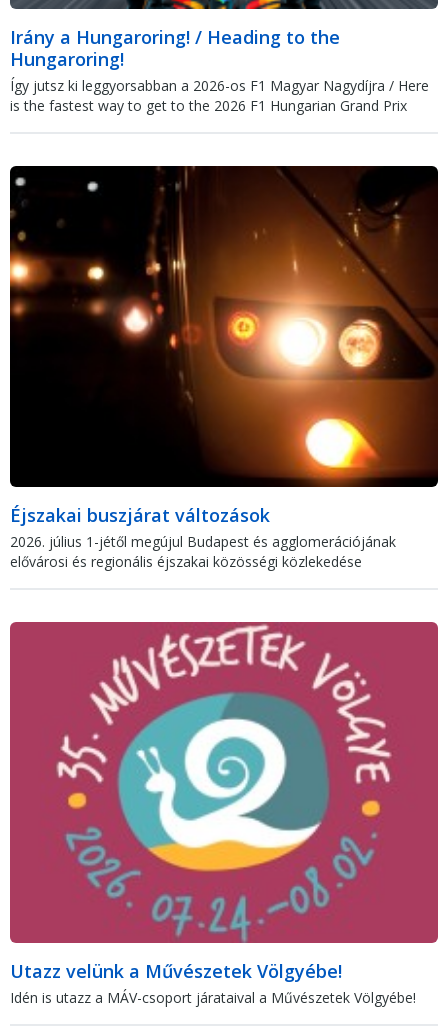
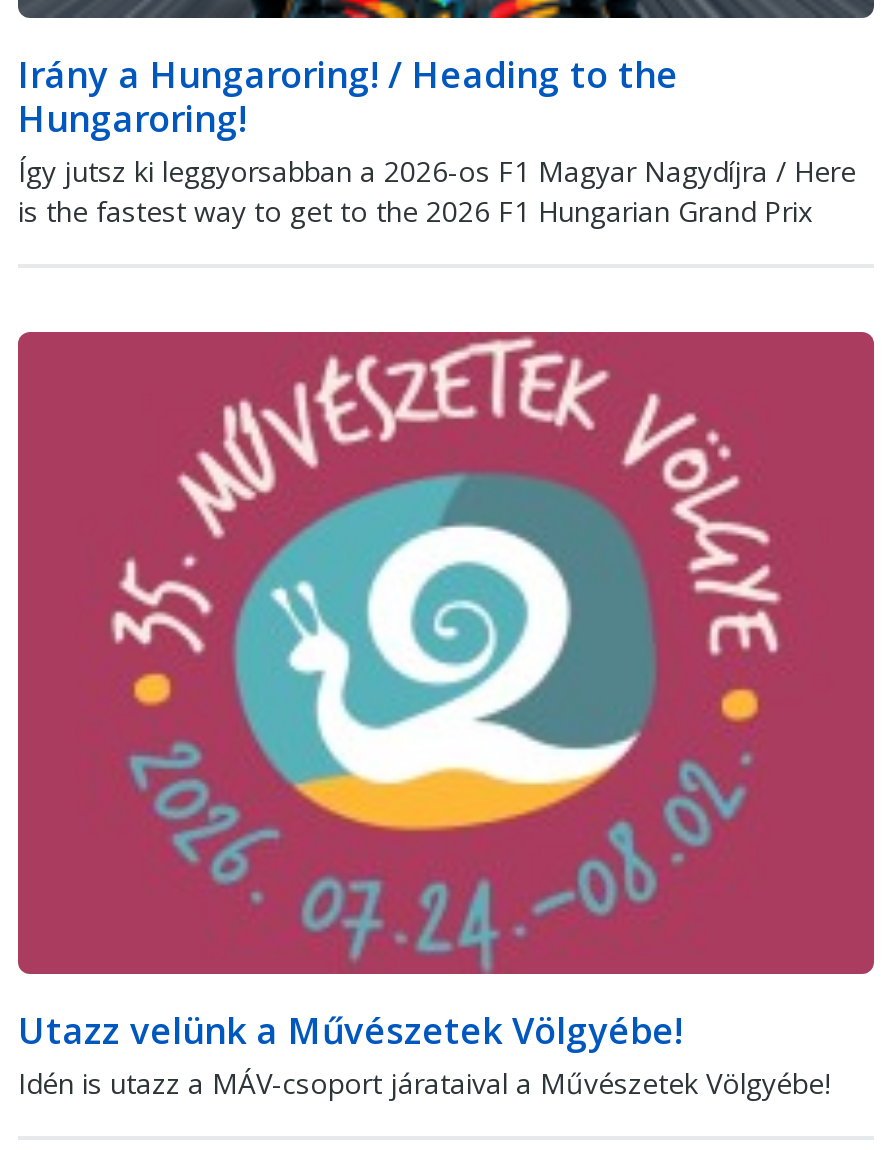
[9,165,439,571] [image] | Éjszakai buszjárat változások | 2026. július 1-jétől megújul Budapest és agglomerációjának | elővárosi és regionális éjszakai közösségi közlekedése -> none

